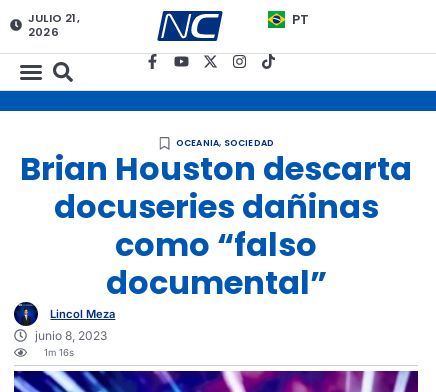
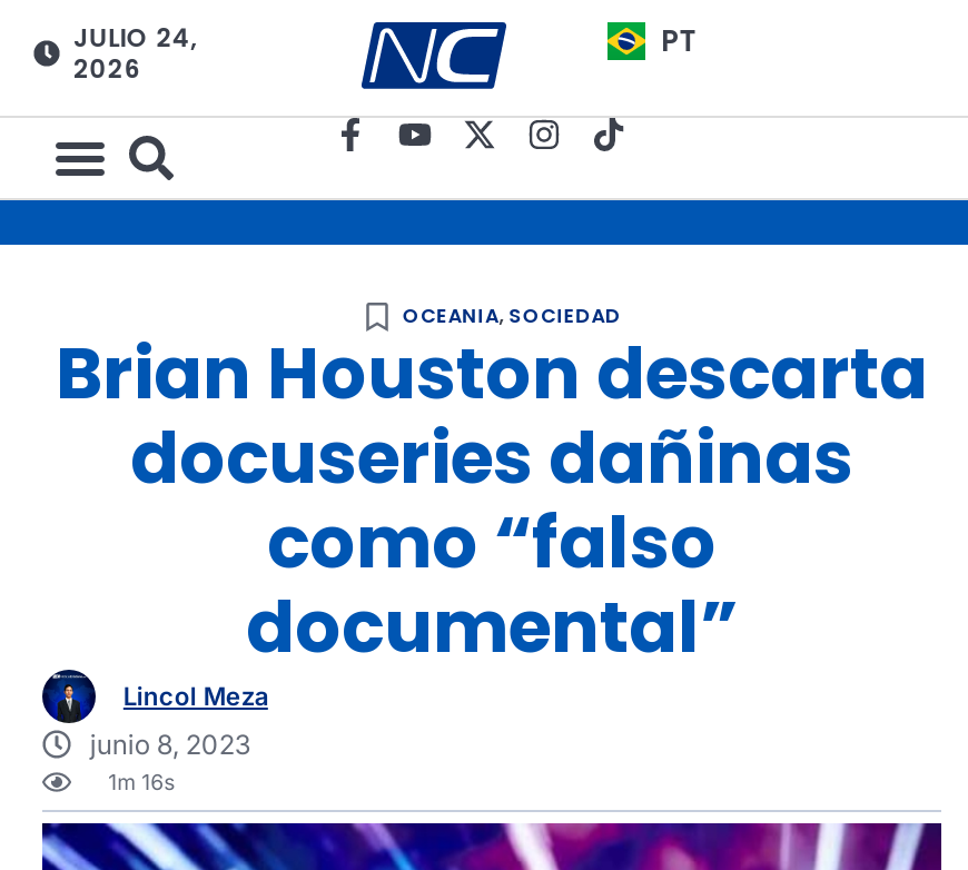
[28,10,80,26] JULIO 21, -> [73,20,198,56] JULIO 24,

